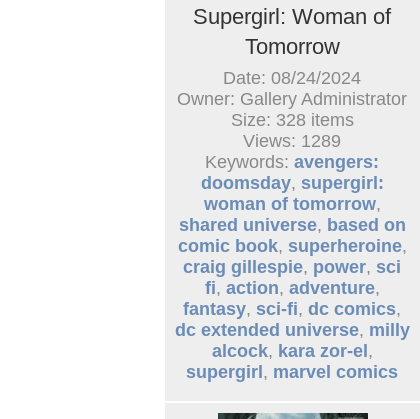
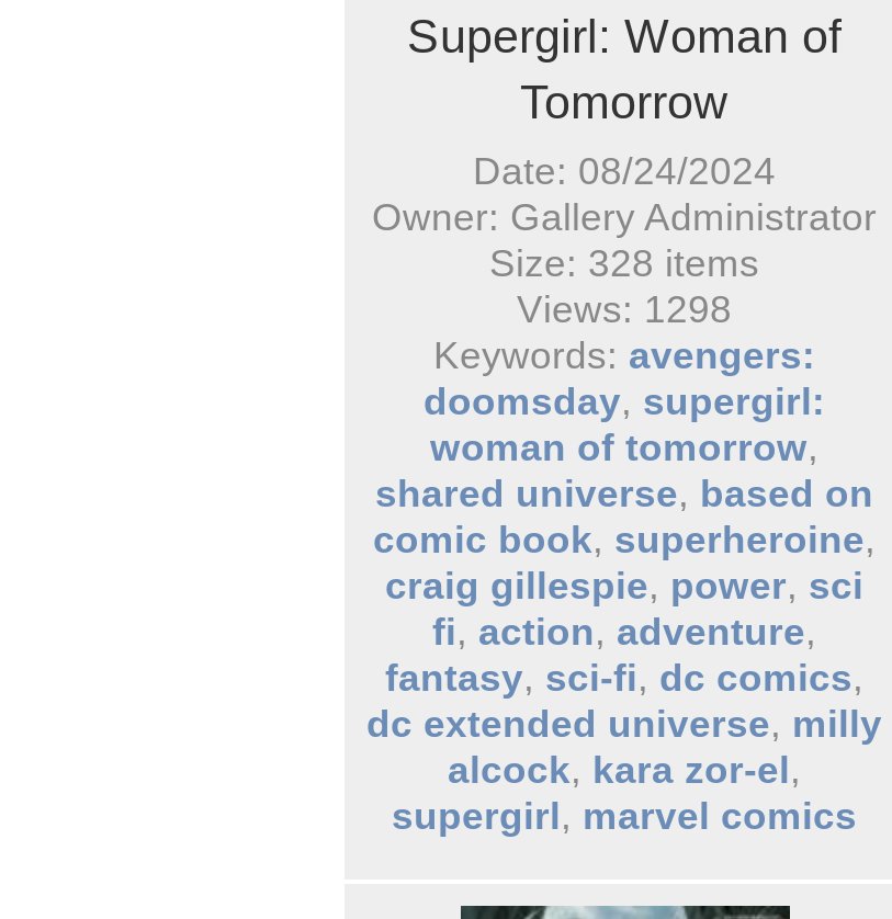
[243,131,341,151] Views: 1289 -> [517,288,732,332] Views: 1298

